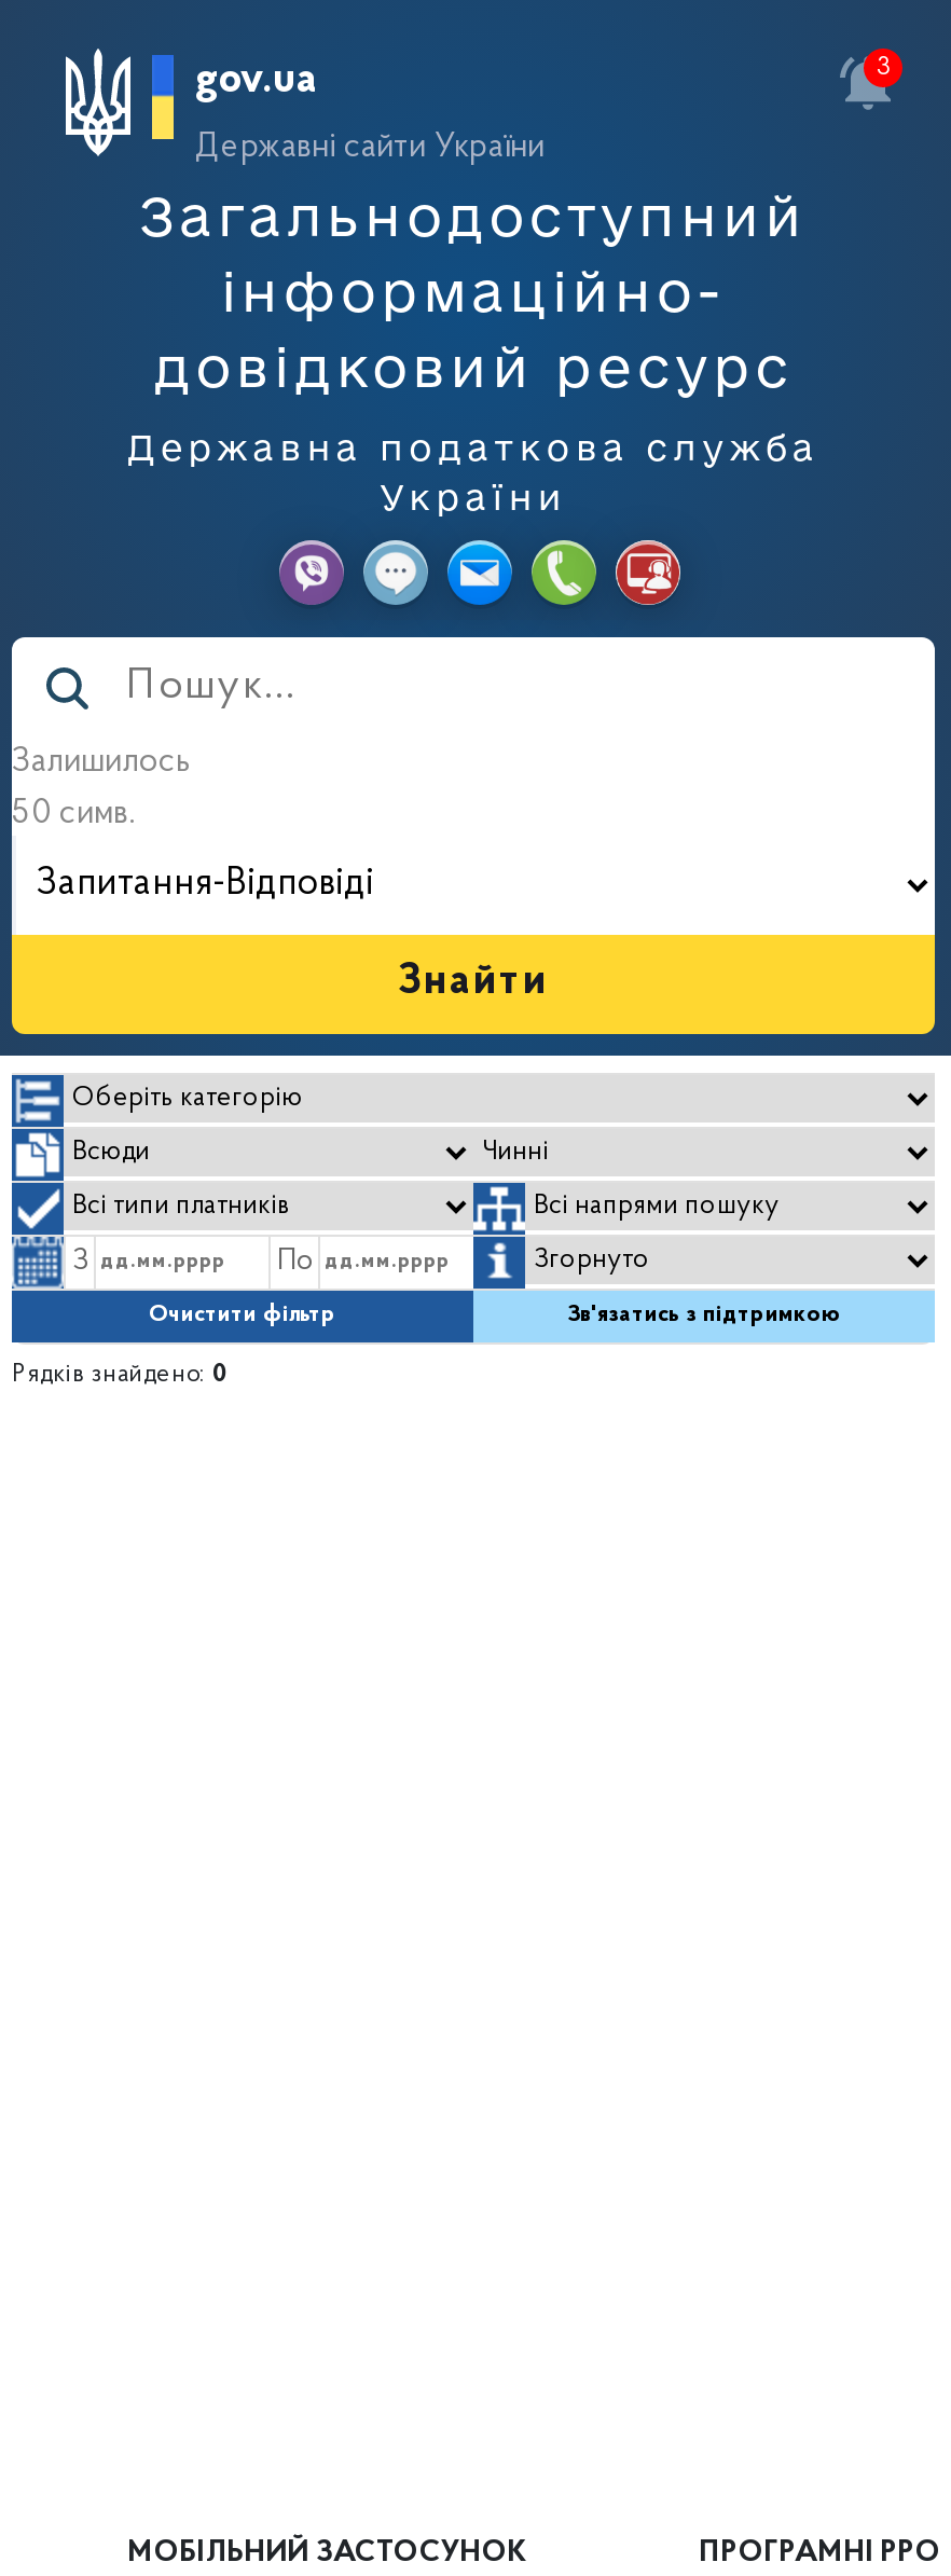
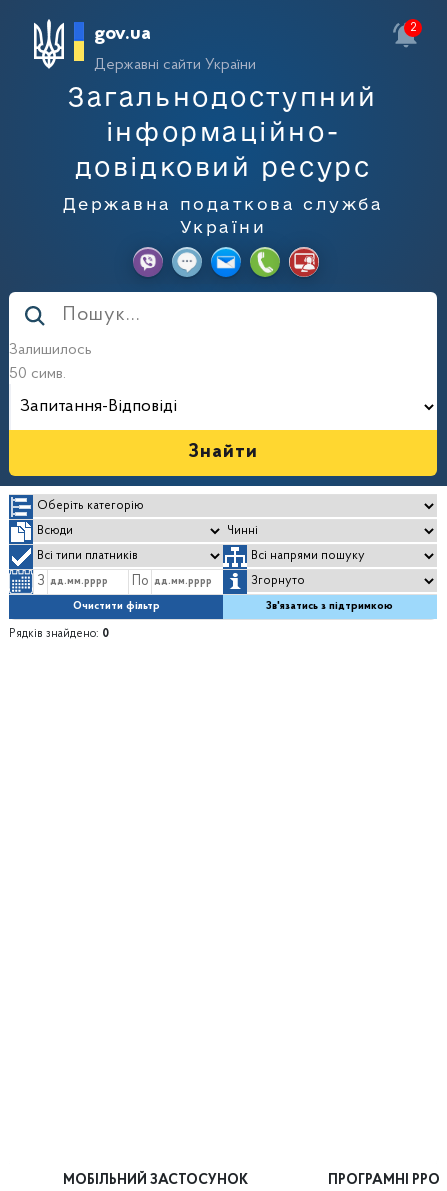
[877,55,890,81] 3 -> [409,22,416,34] 2

